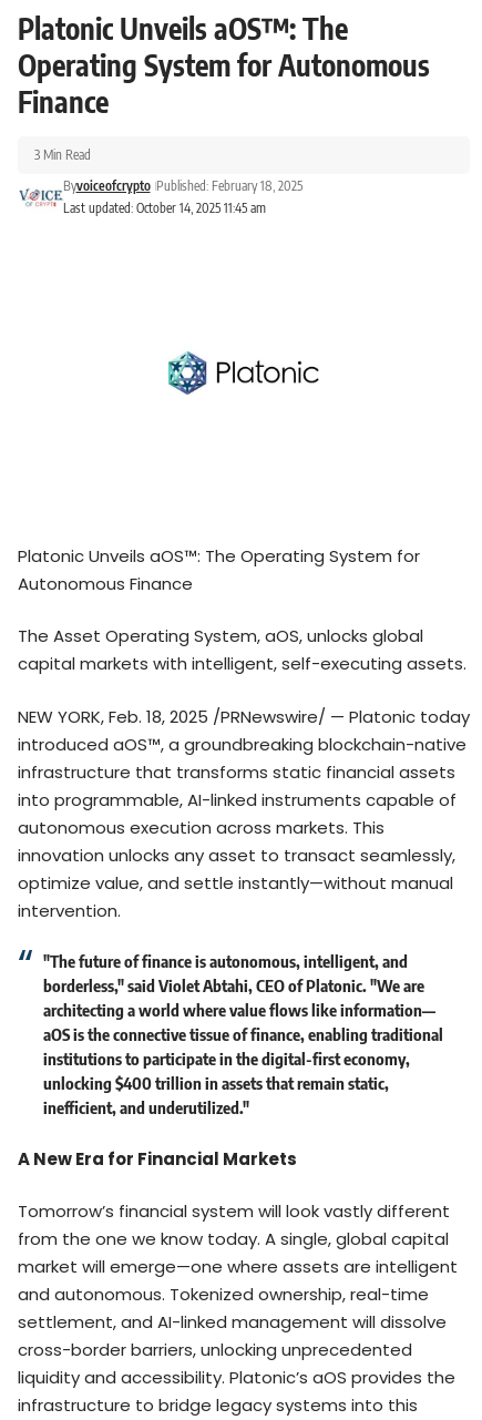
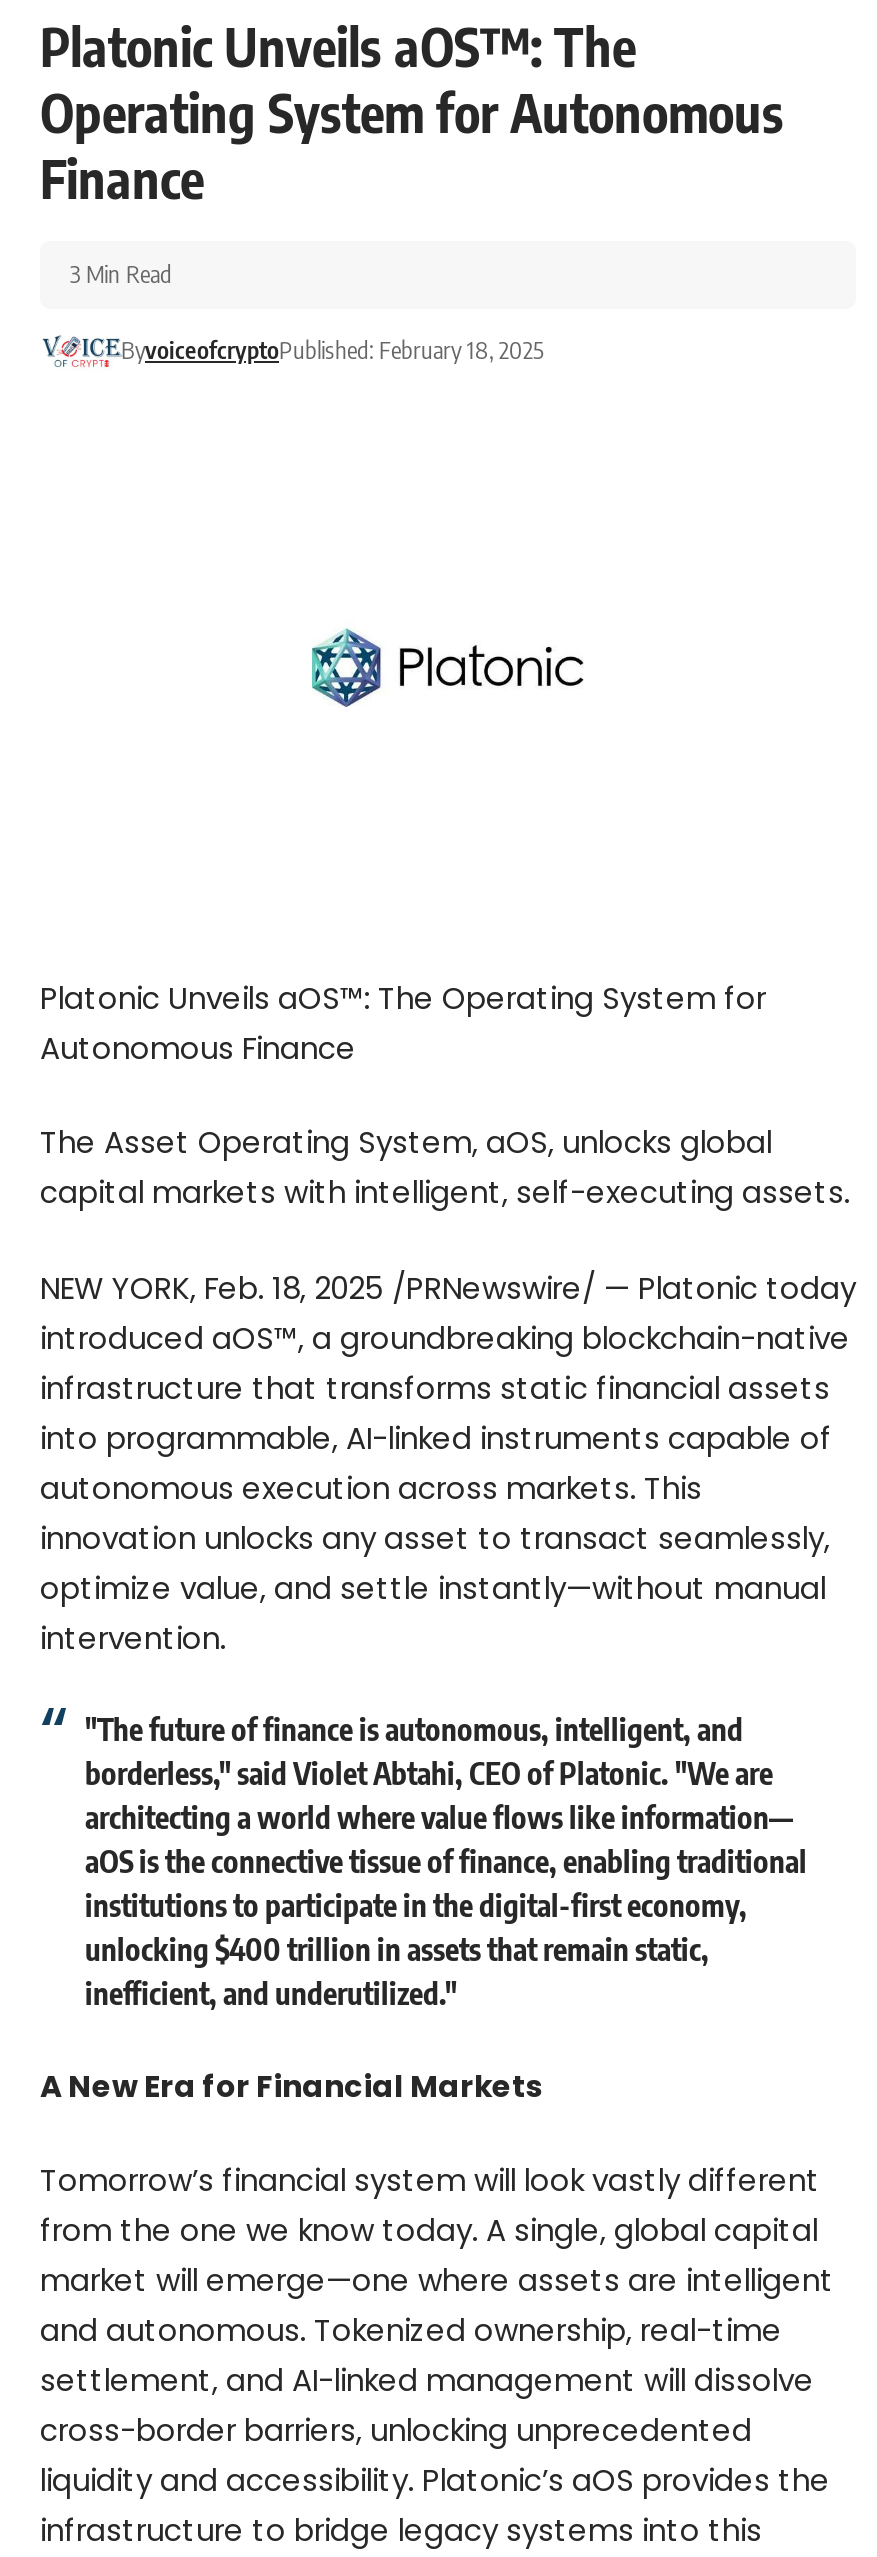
[63,200,265,216] Last updated: October 14, 2025 11:45 am -> none

